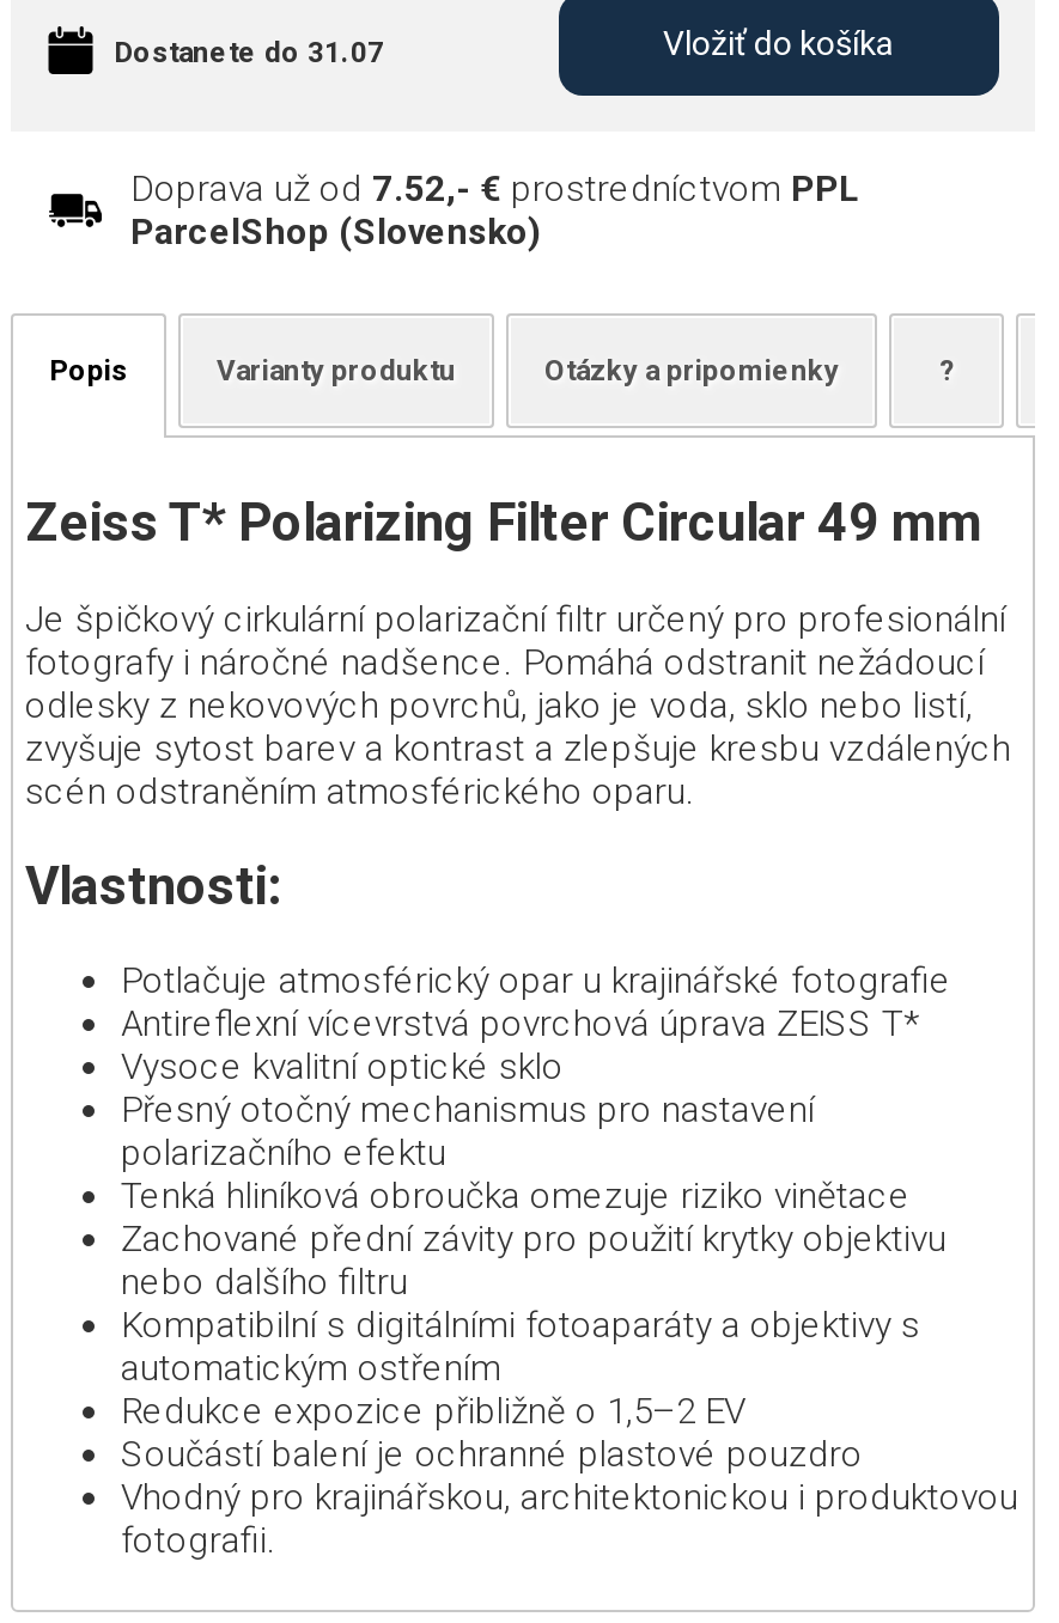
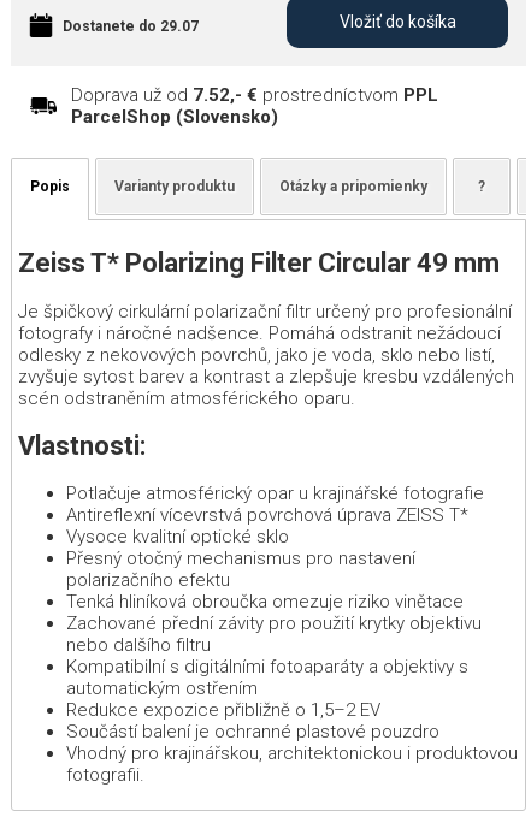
[114,35,384,68] Dostanete do 31.07 -> [63,17,199,34] Dostanete do 29.07

